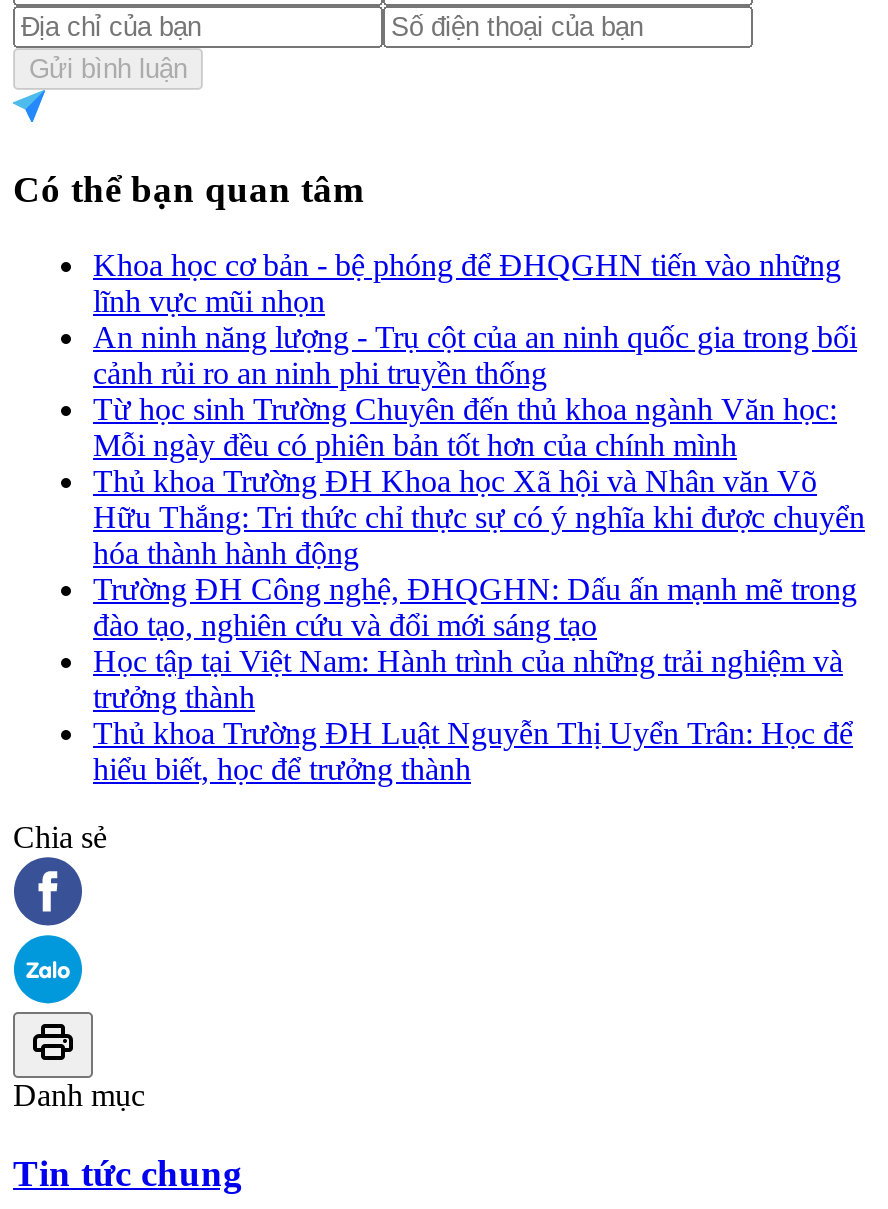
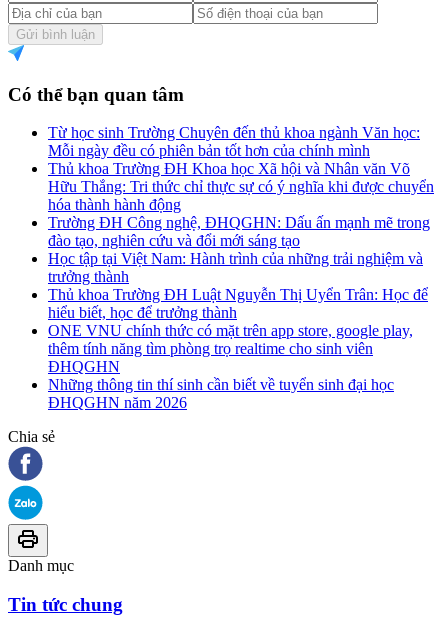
[93,248,857,390] Khoa học cơ bản - bệ phóng để ĐHQGHN tiến vào những | lĩnh vực mũi nhọn | An ninh năng lượng - Trụ cột của an ninh quốc gia trong bối | cảnh rủi ro an ninh phi truyền thống -> none
moved [93,392,865,786] -> [48,124,434,321]: Từ học sinh Trường Chuyên đến thủ khoa ngành Văn học: | Mỗi ngày đều có phiên bản tốt hơn của chính mình | Thủ khoa Trường ĐH Khoa học Xã hội và Nhân văn Võ | ... | Thủ khoa Trường ĐH Luật Nguyễn Thị Uyển Trân: Học để | hiểu biết, học để trưởng thành
none -> [48,322,413,411] ONE VNU chính thức có mặt trên app store, google play, | thêm tính năng tìm phòng trọ realtime cho sinh viên | ĐHQGHN | Những thông tin thí sinh cần biết về tuyển sinh đại học | ĐHQGHN năm 2026

